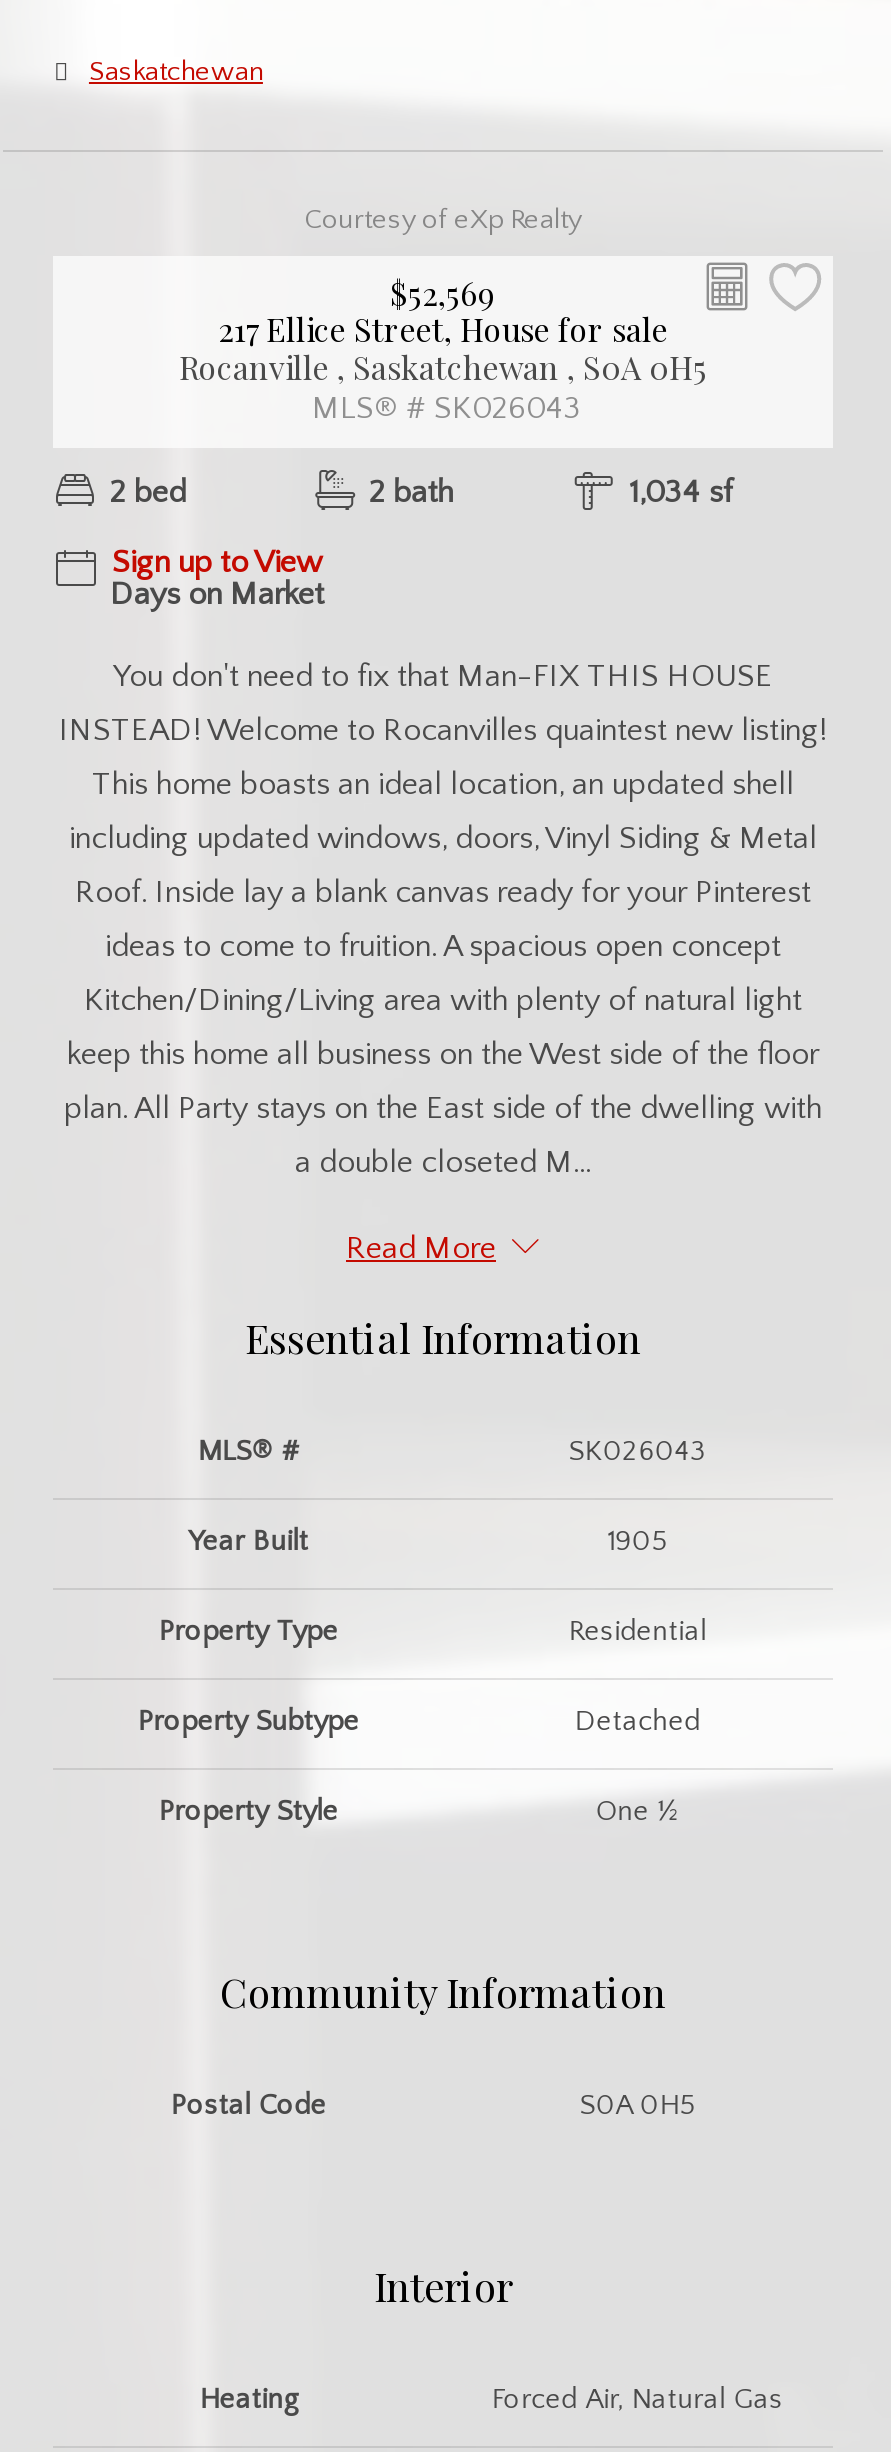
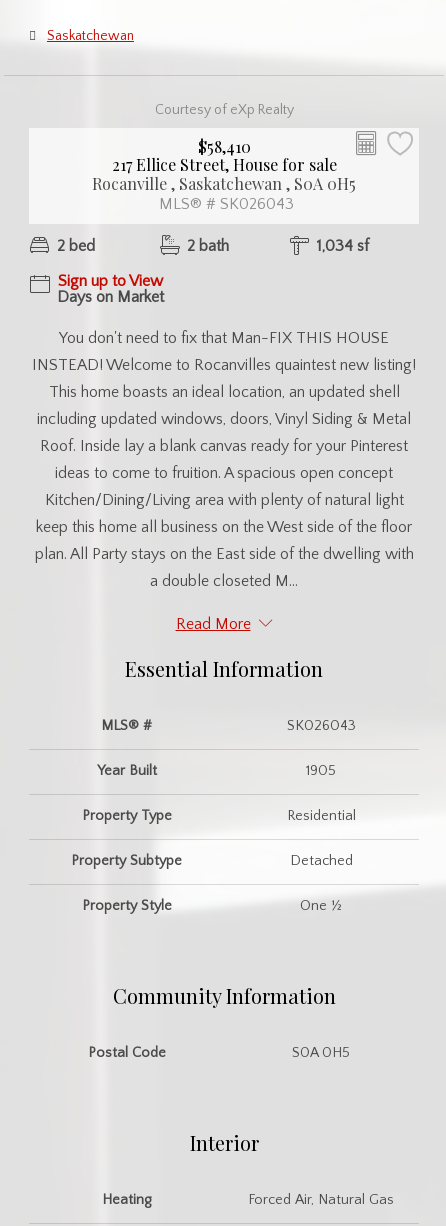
[390,272,496,314] $52,569 -> [197,136,250,157] $58,410

